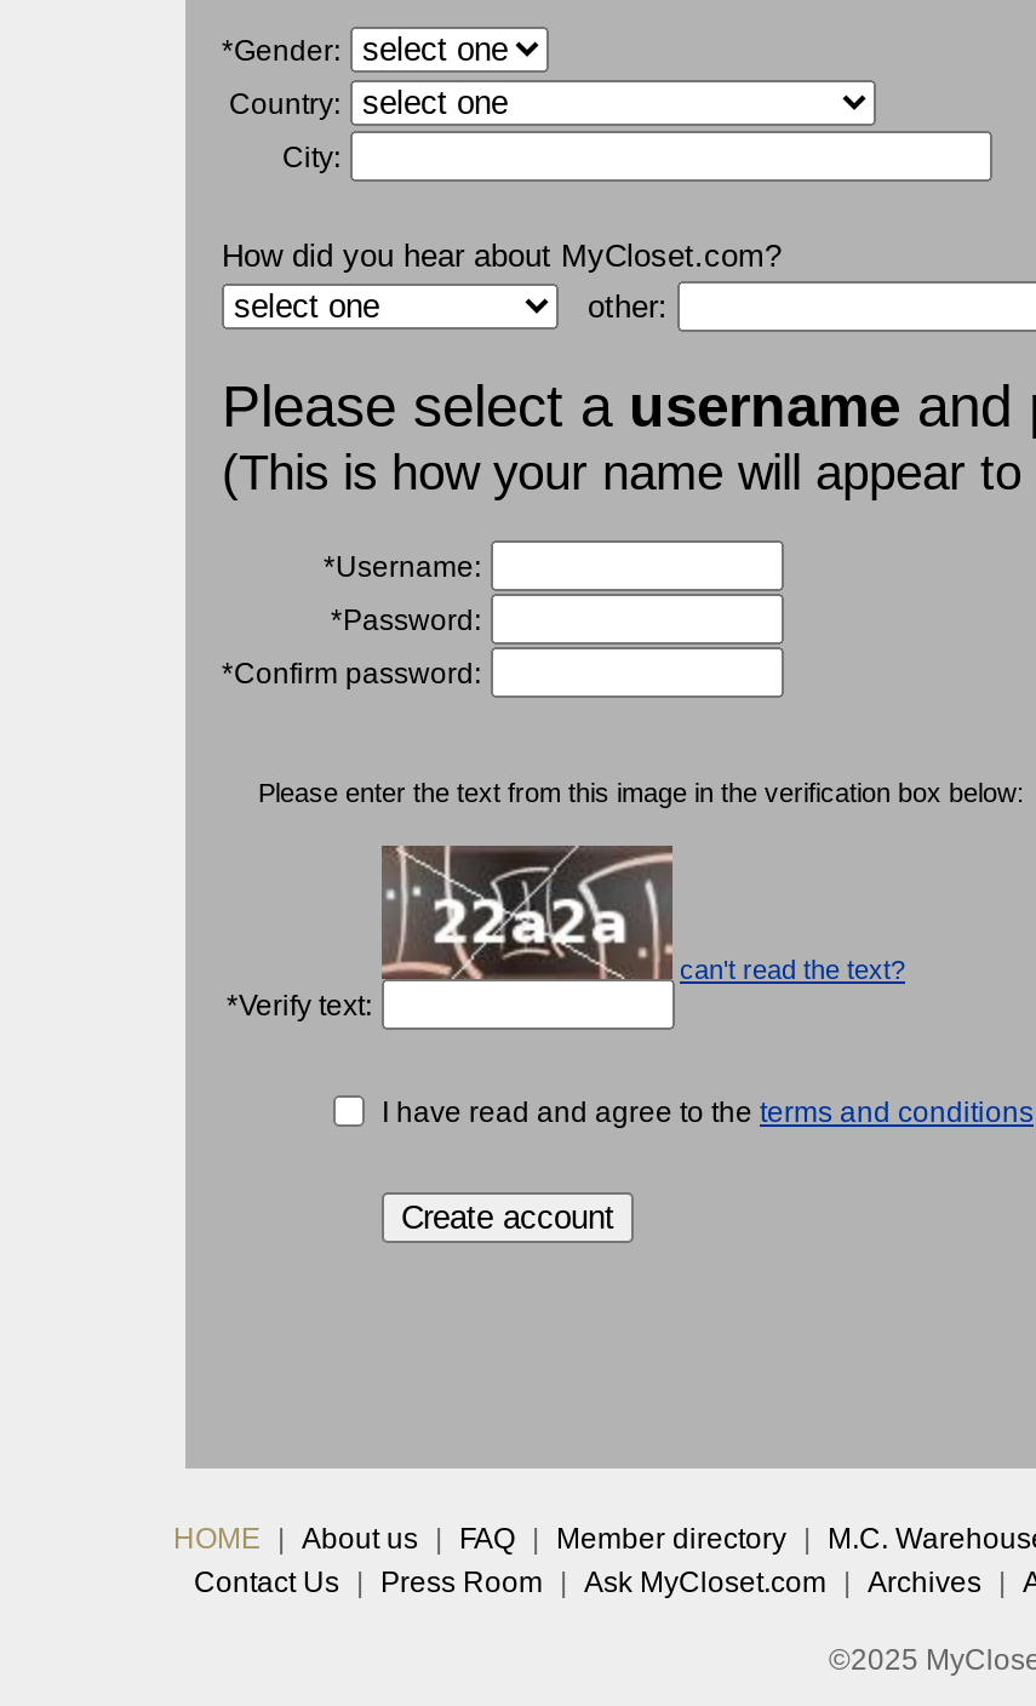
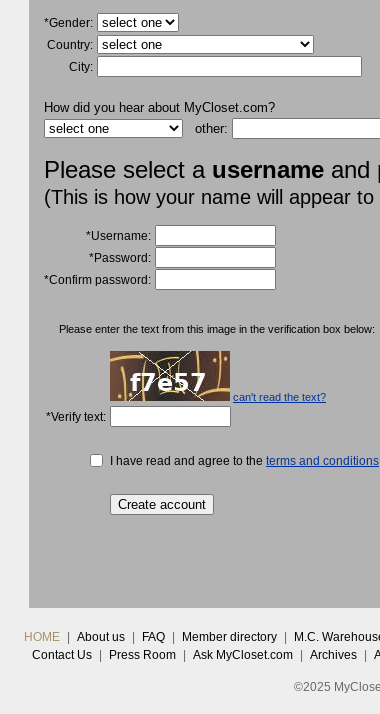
[382,846,672,979] [image] -> [110,351,230,407] [image]

